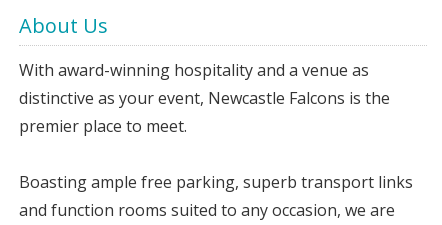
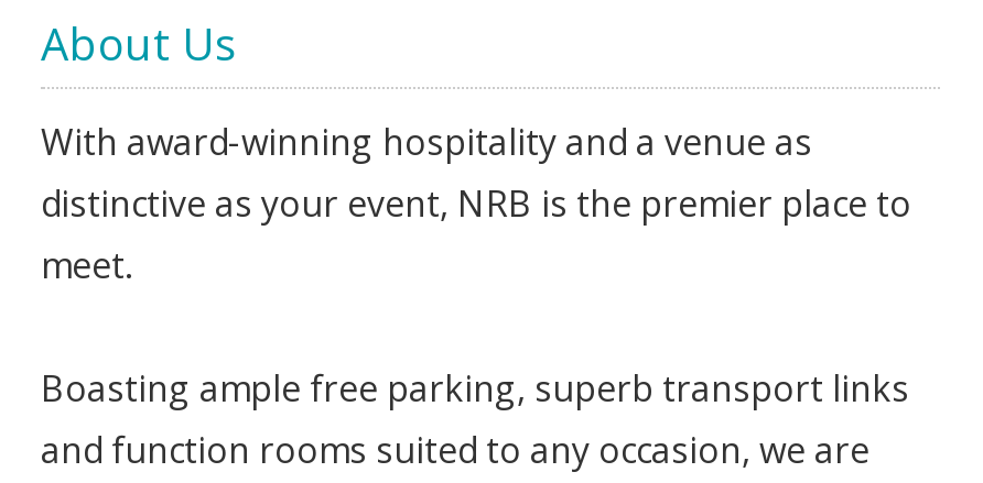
[19,87,390,137] distinctive as your event, Newcastle Falcons is the | premier place to meet. -> [41,179,911,289] distinctive as your event, NRB is the premier place to | meet.

